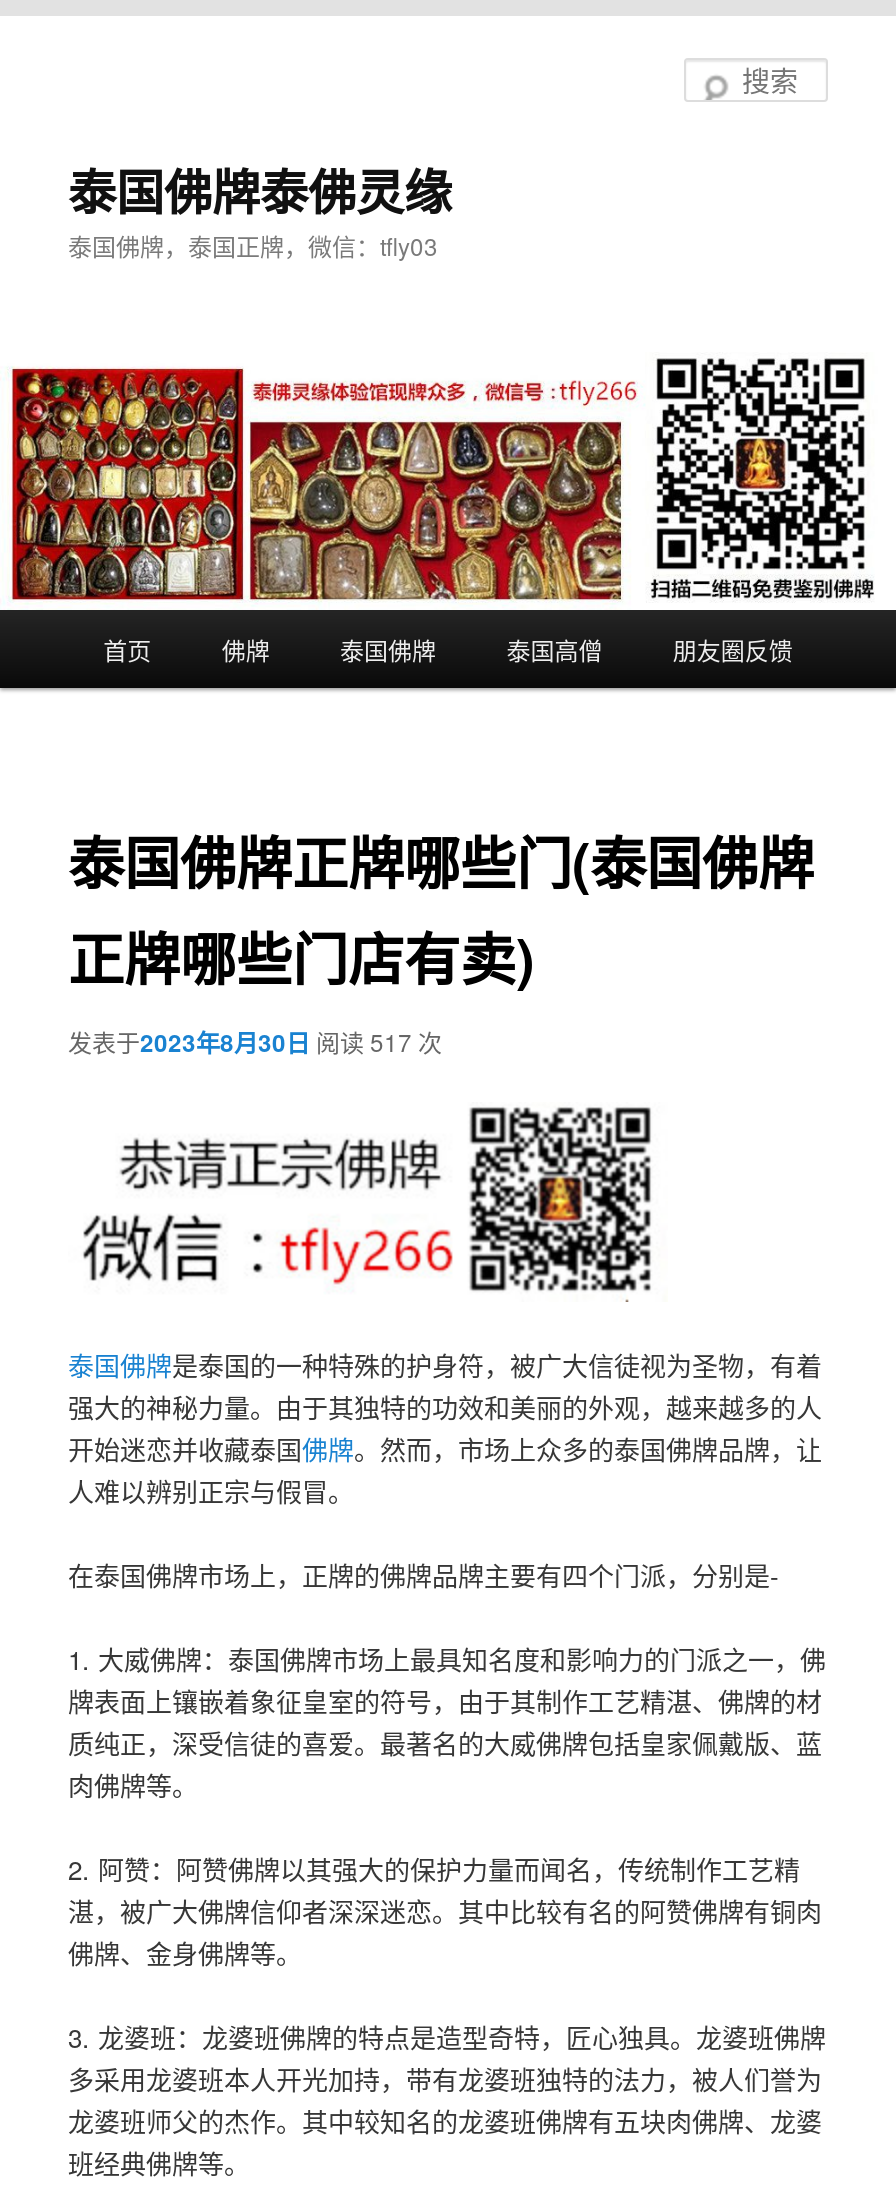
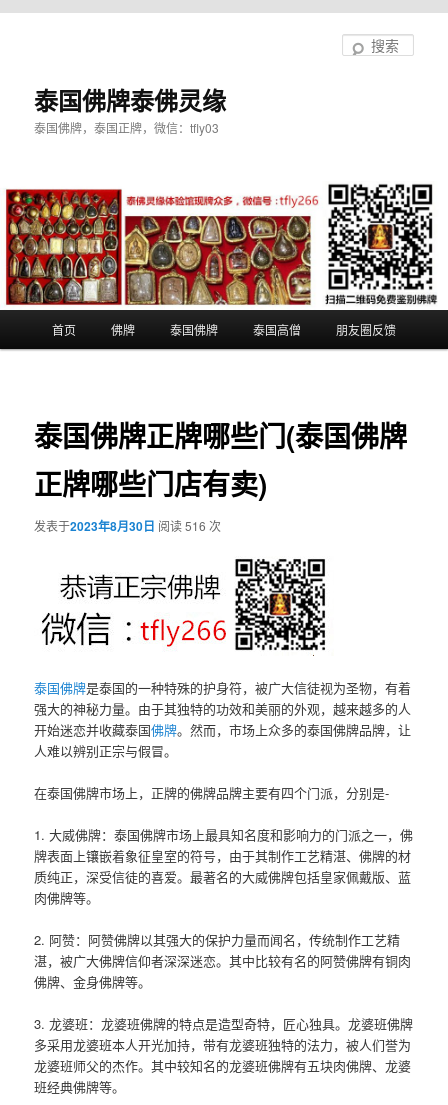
[68,1023,442,1059] 发表于2023年8月30日阅读 517 次 -> [34,516,221,534] 发表于2023年8月30日阅读 516 次

